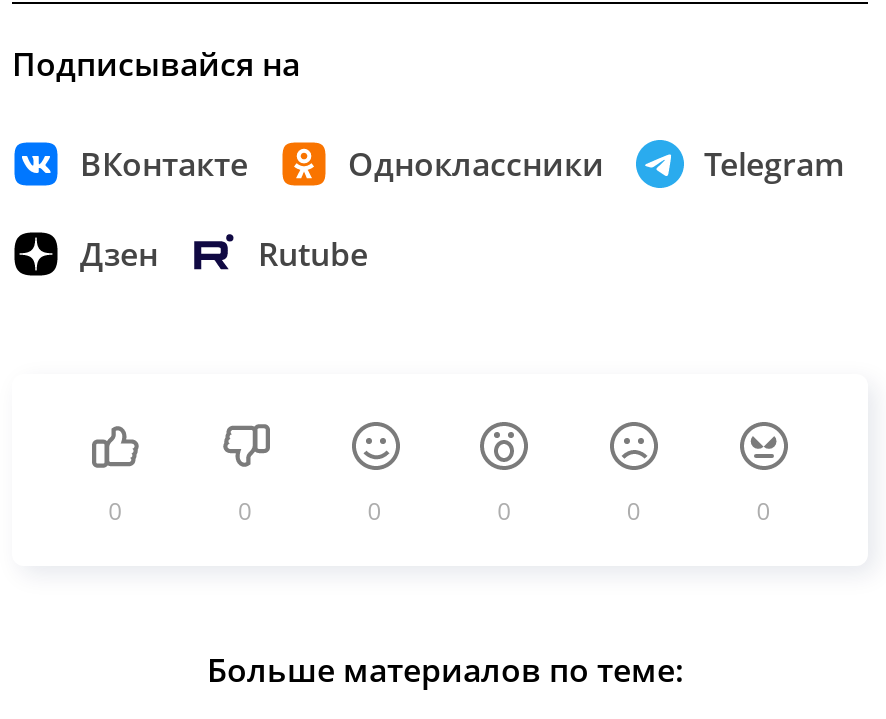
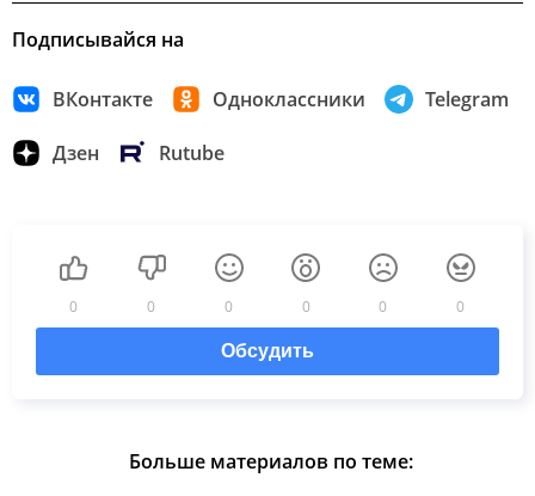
none -> [221,340,314,360] Обсудить

